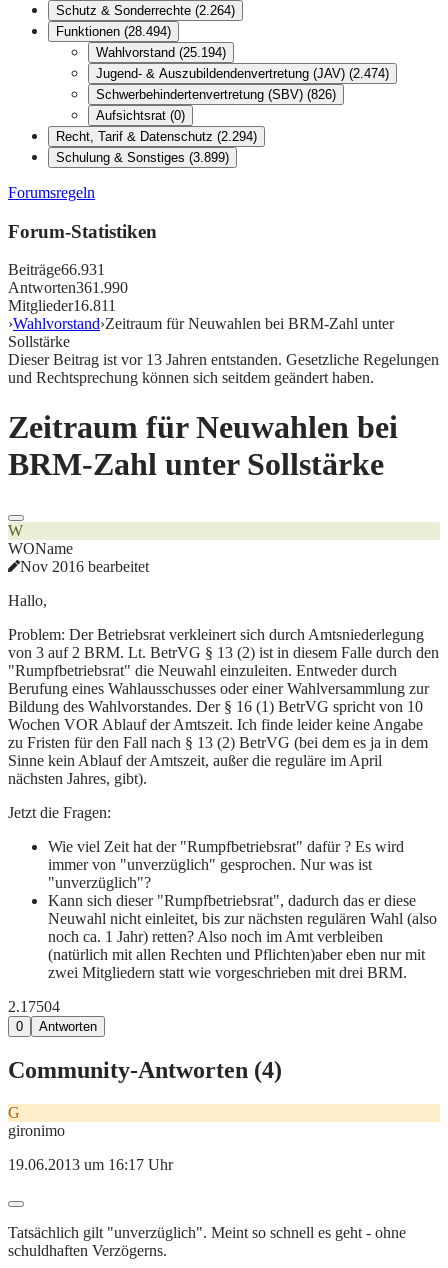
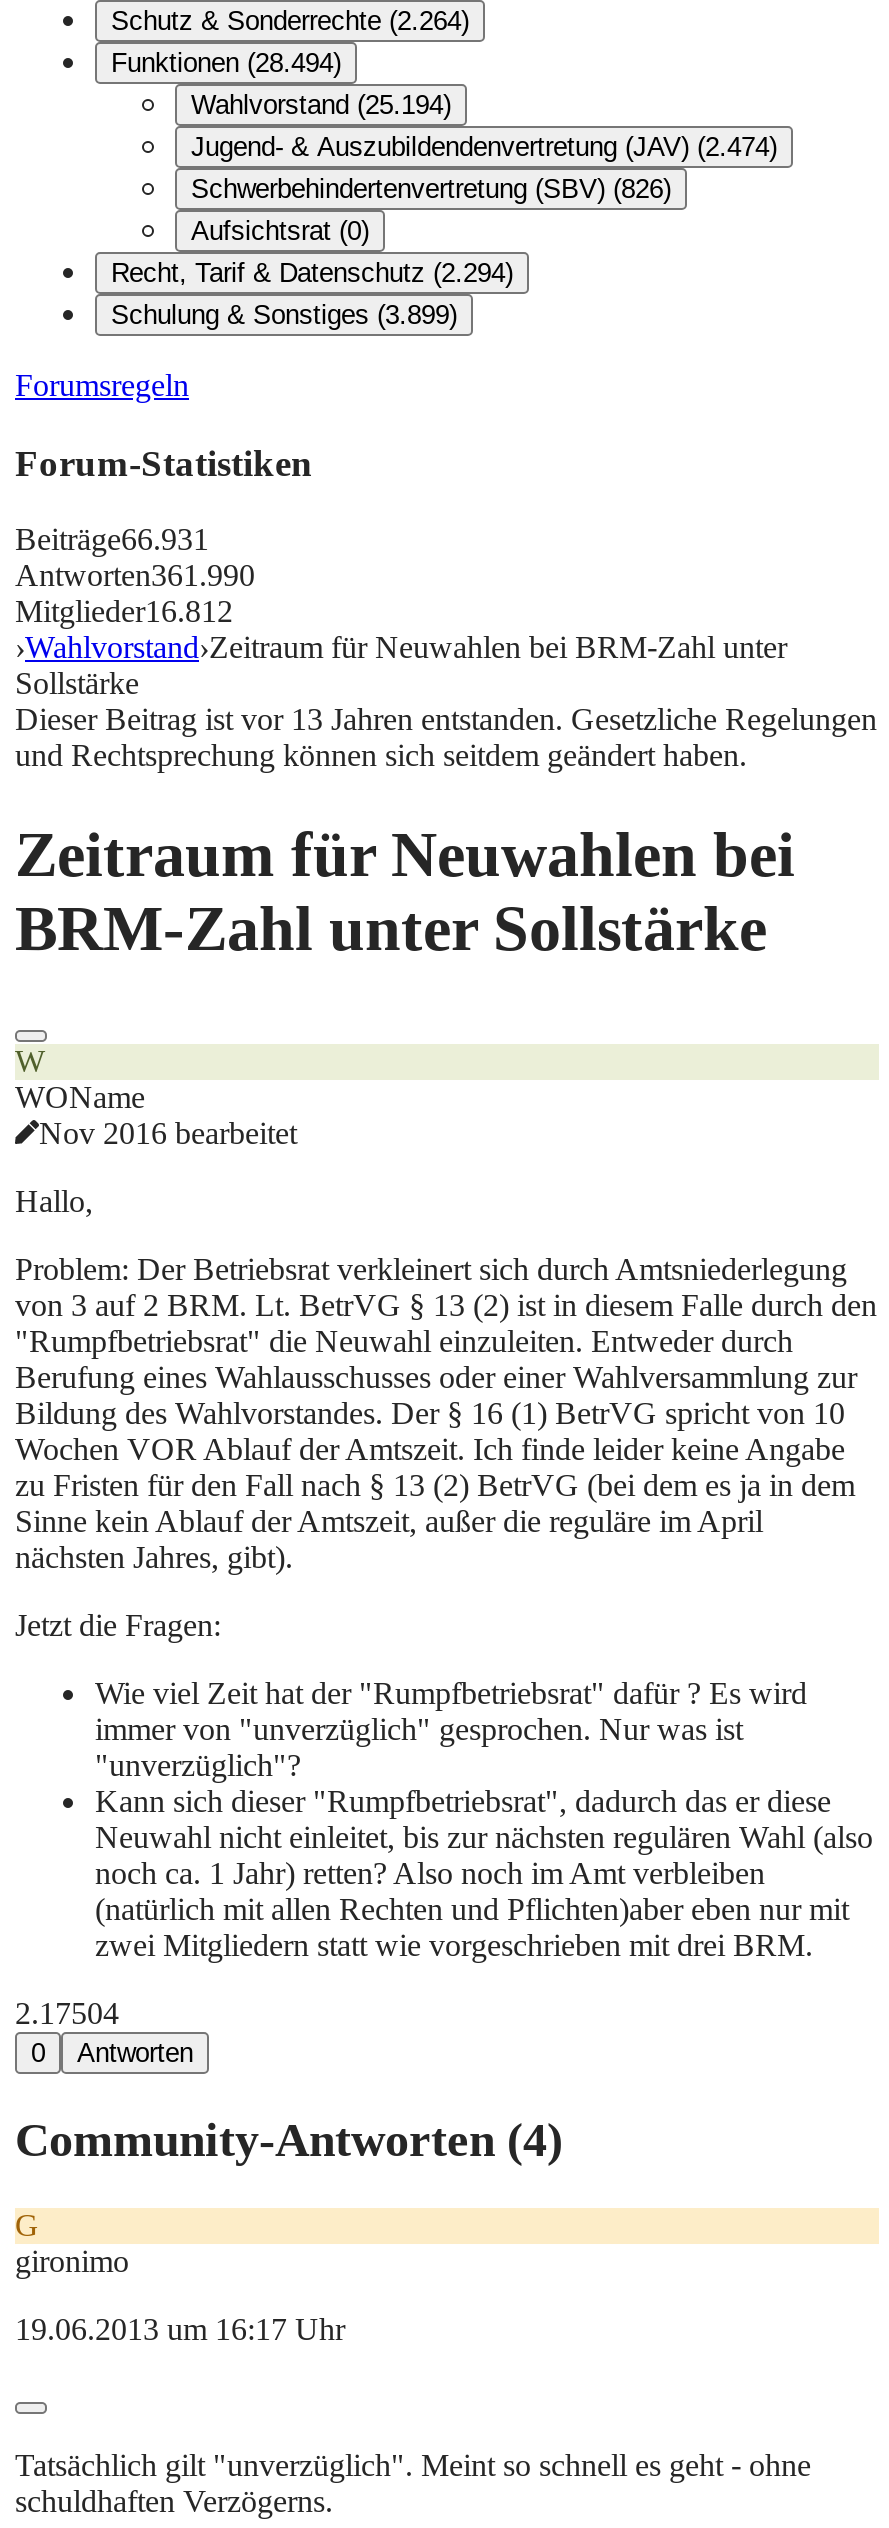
[8,297,116,314] Mitglieder16.811 -> [15,595,233,629] Mitglieder16.812

